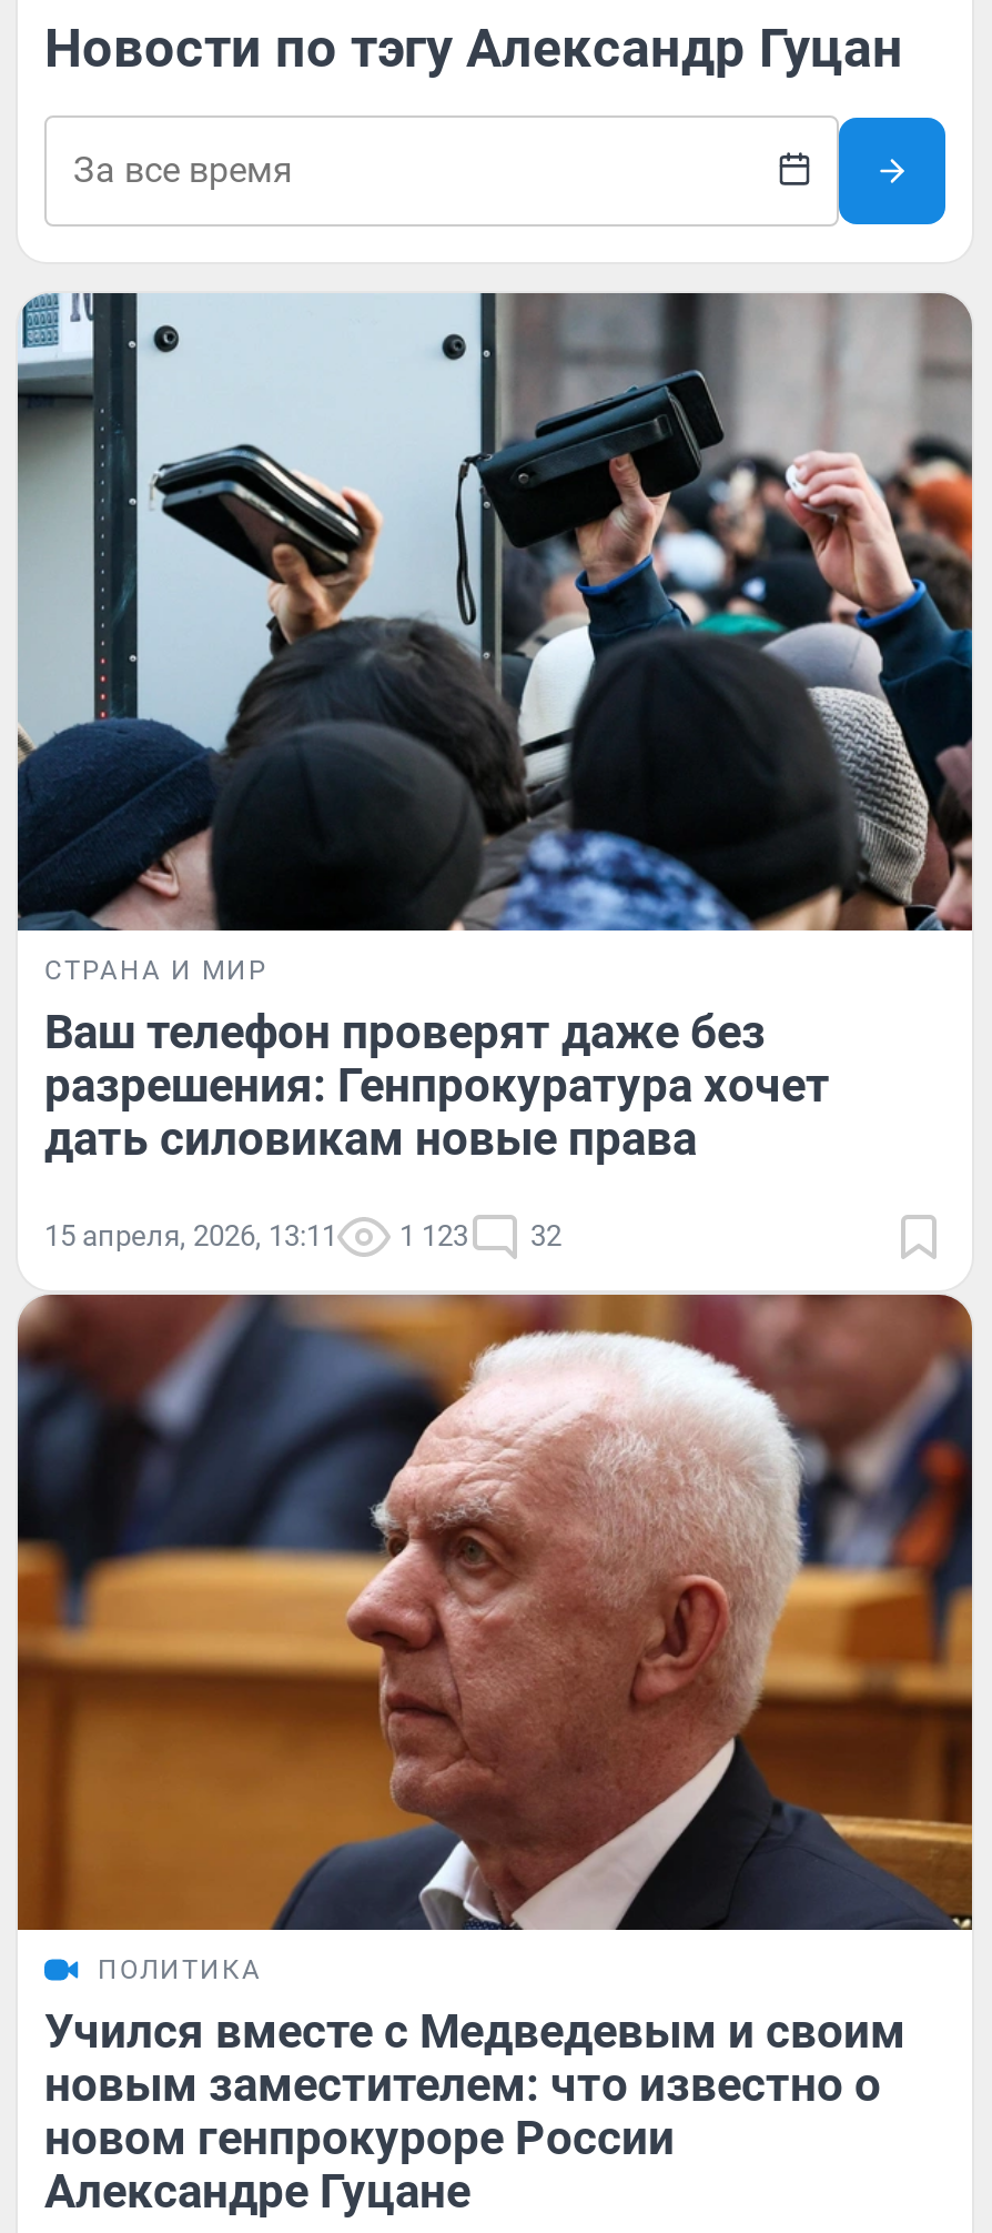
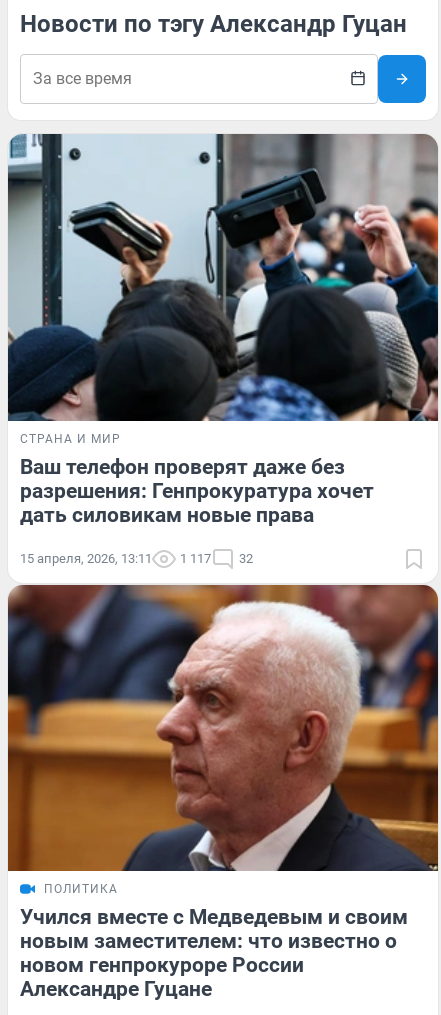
[44,1219,561,1252] 15 апреля, 2026, 13:11 1 123 32 -> [20,551,253,566] 15 апреля, 2026, 13:11 1 117 32

